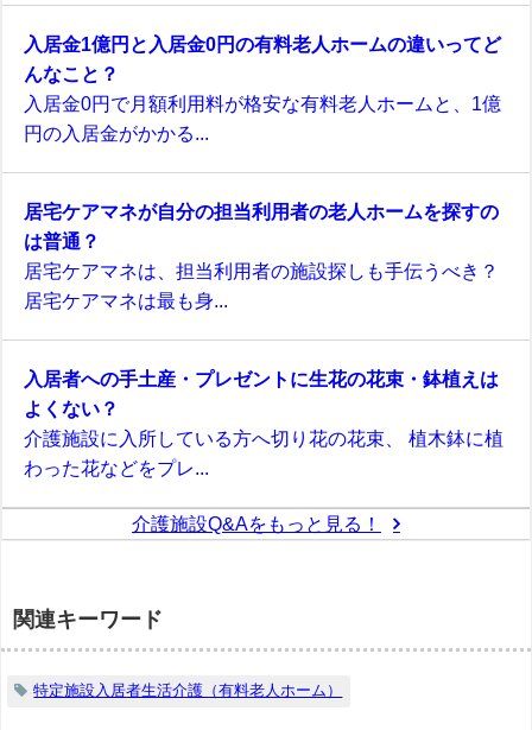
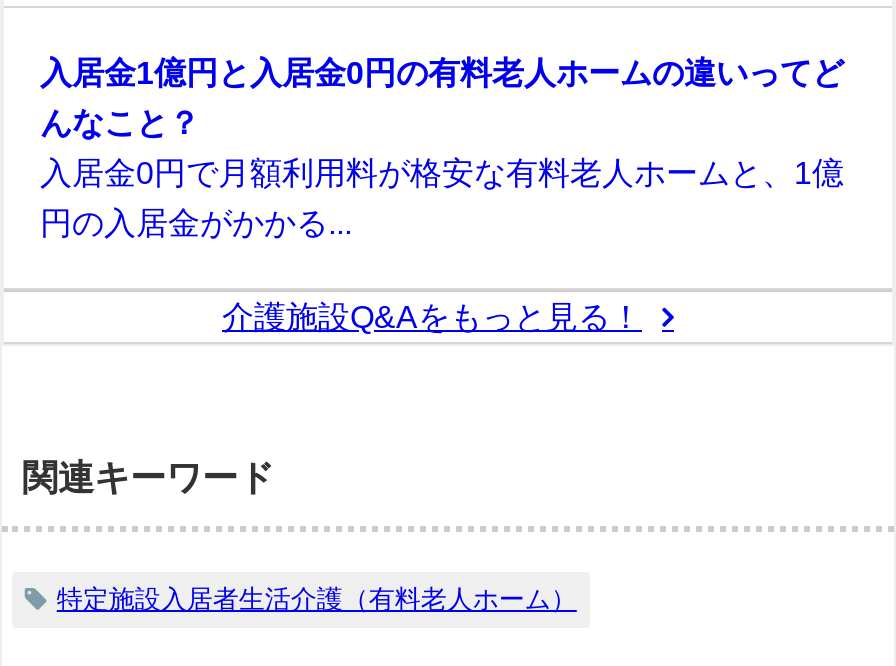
[24,201,499,309] 居宅ケアマネが自分の担当利用者の老人ホームを探すの | は普通？ | 居宅ケアマネは、担当利用者の施設探しも手伝うべき？ | 居宅ケアマネは最も身... -> none
[24,369,503,477] 入居者への手土産・プレゼントに生花の花束・鉢植えは | よくない？ | 介護施設に入所している方へ切り花の花束、 植木鉢に植 | わった花などをプレ... -> none

